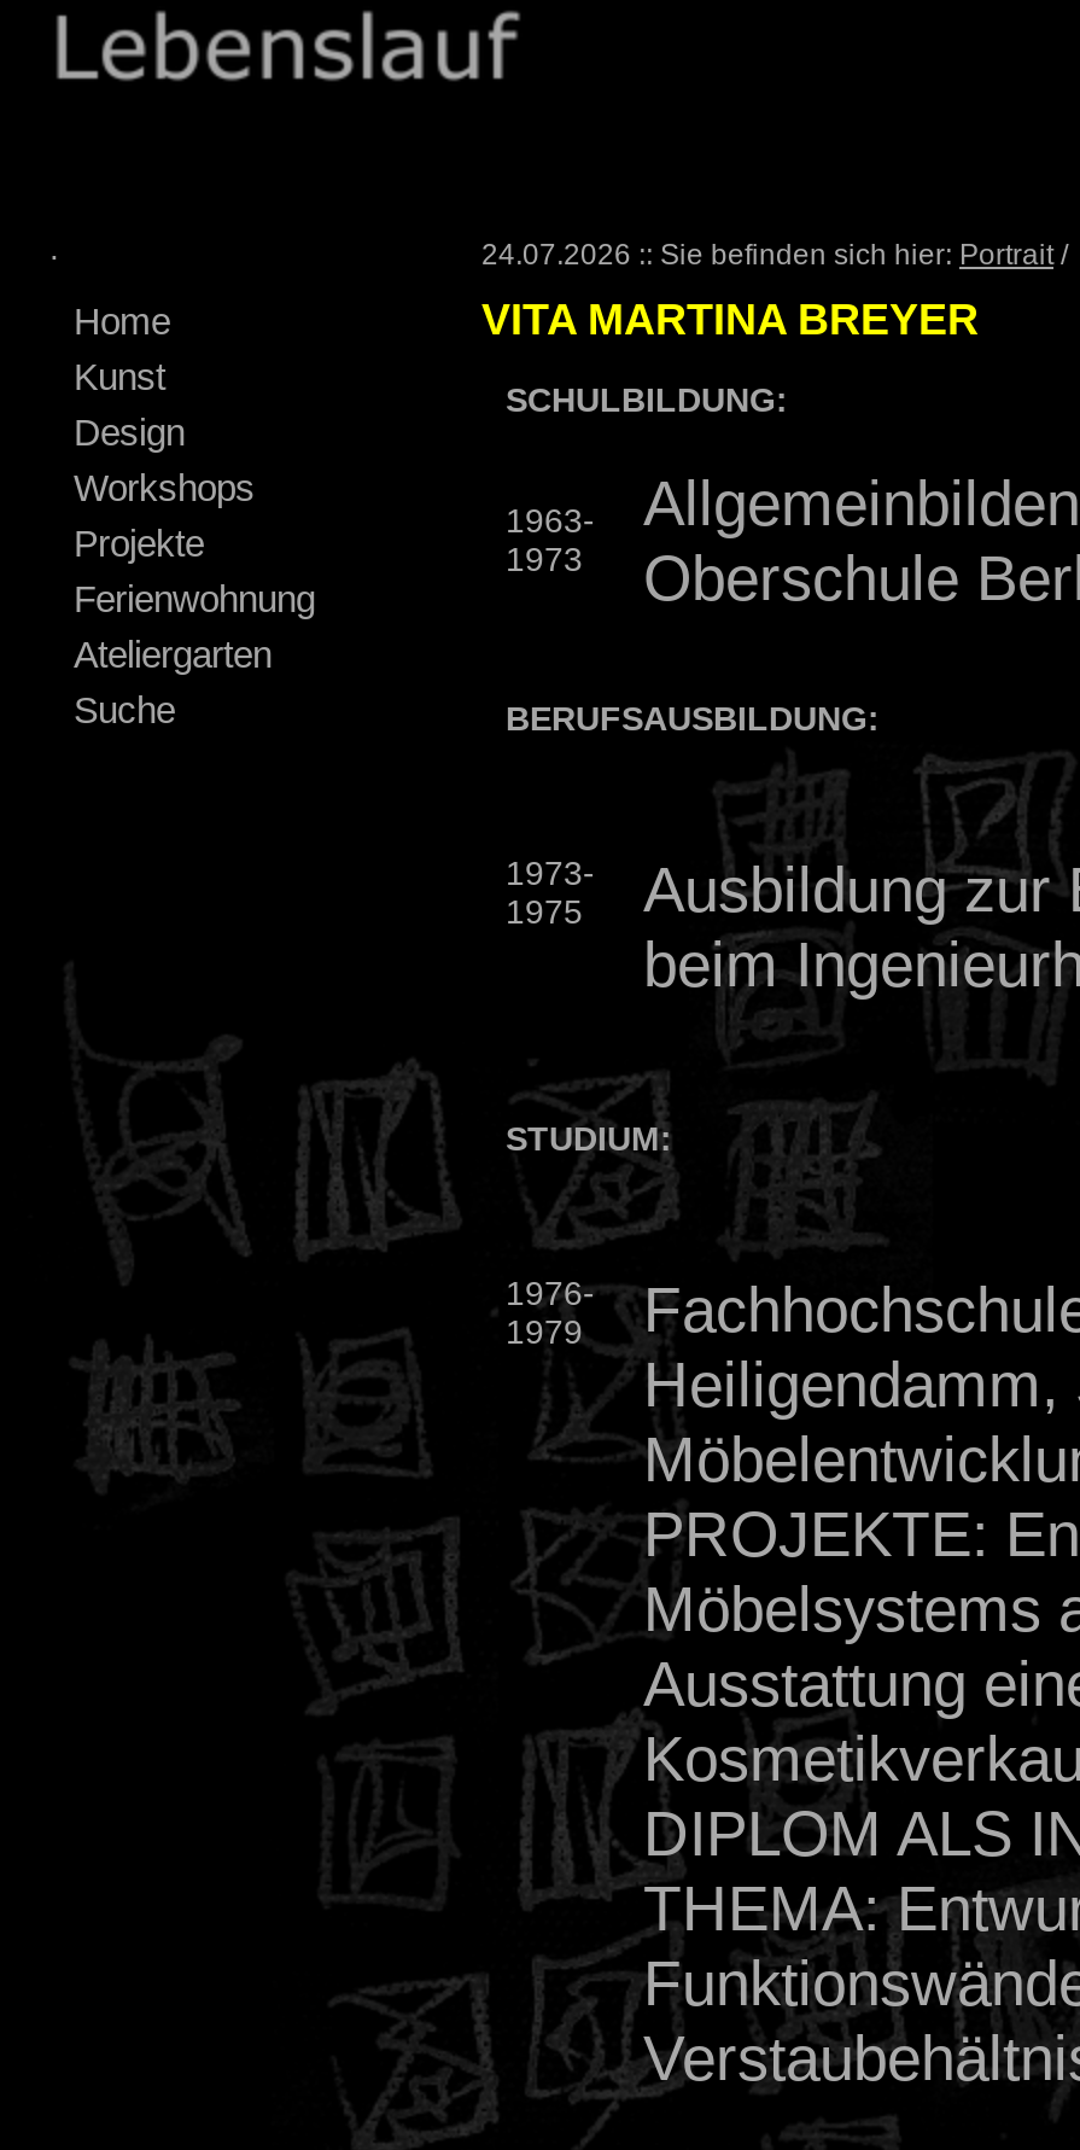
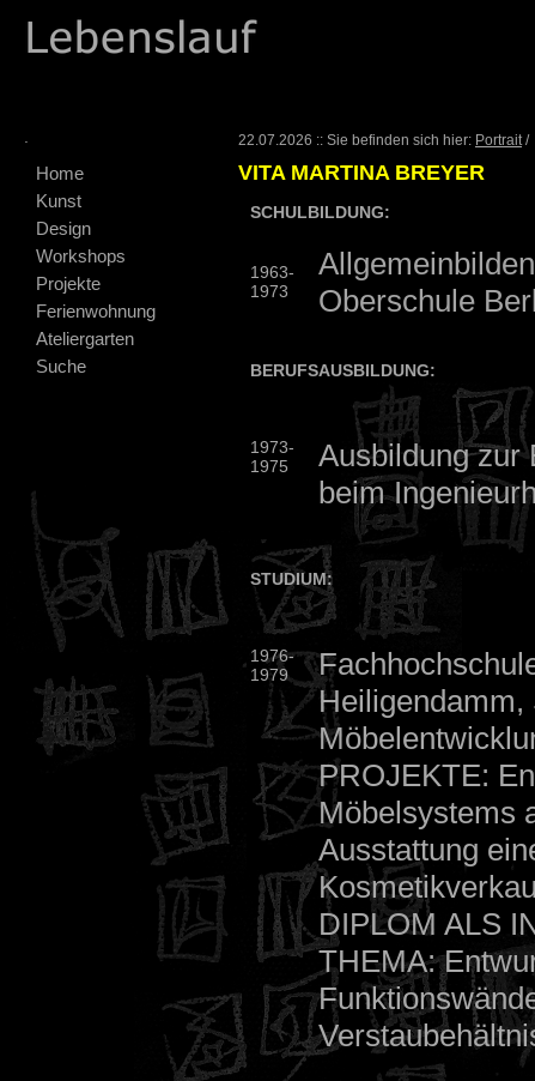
[481,238,1075,272] 24.07.2026 :: Sie befinden sich hier: Portrait / -> [238,132,533,149] 22.07.2026 :: Sie befinden sich hier: Portrait /

